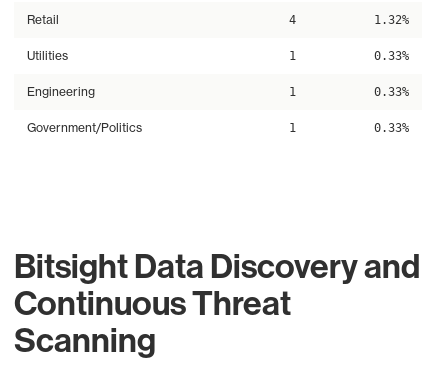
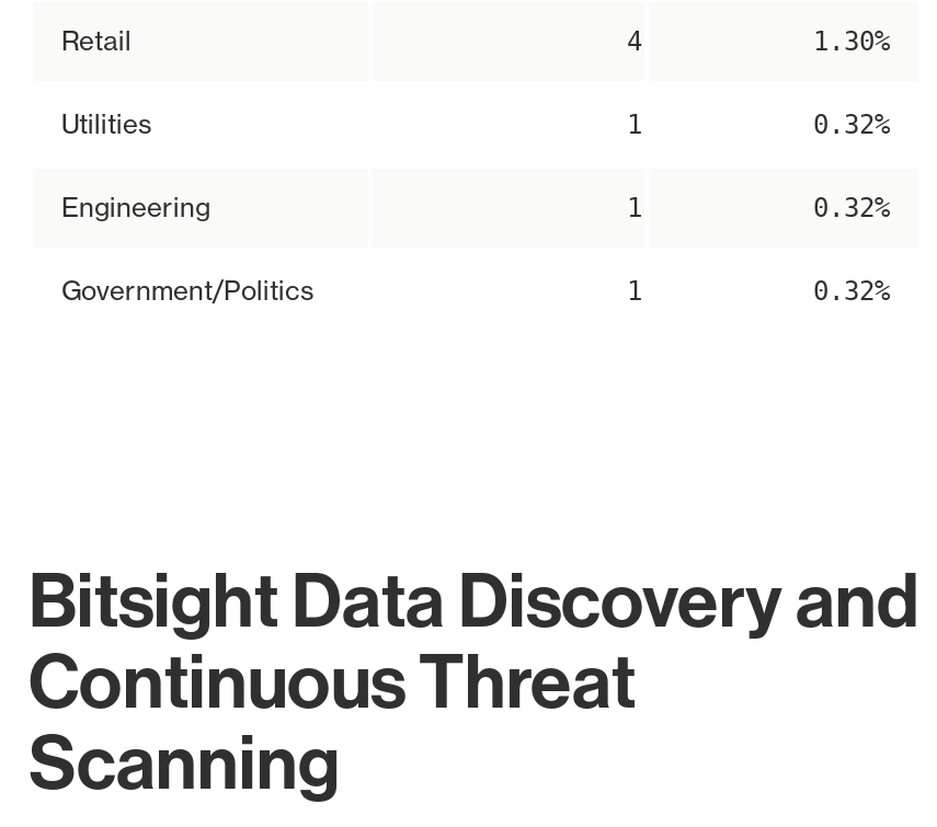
[374,13,409,27] 1.32% -> [813,27,890,58] 1.30%
[374,49,409,63] 0.33% -> [813,111,890,141] 0.32%
[374,85,409,99] 0.33% -> [813,194,890,225] 0.32%
[374,121,409,135] 0.33% -> [813,277,890,308] 0.32%

